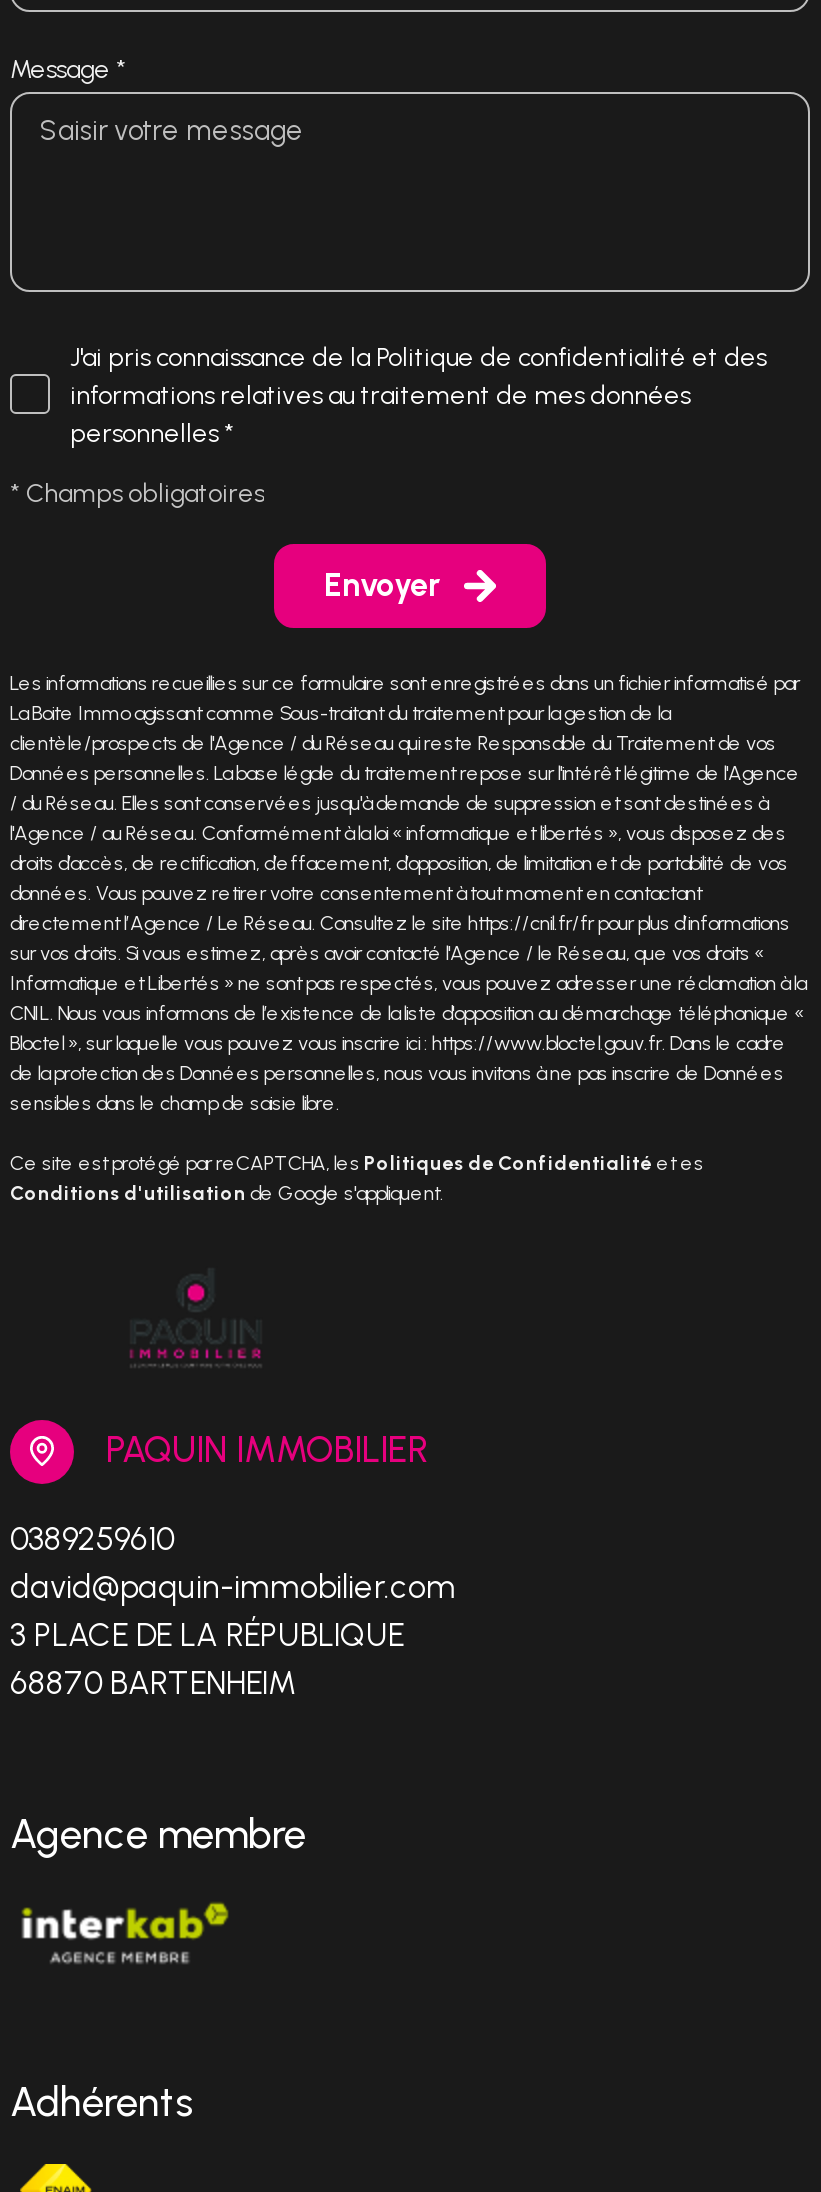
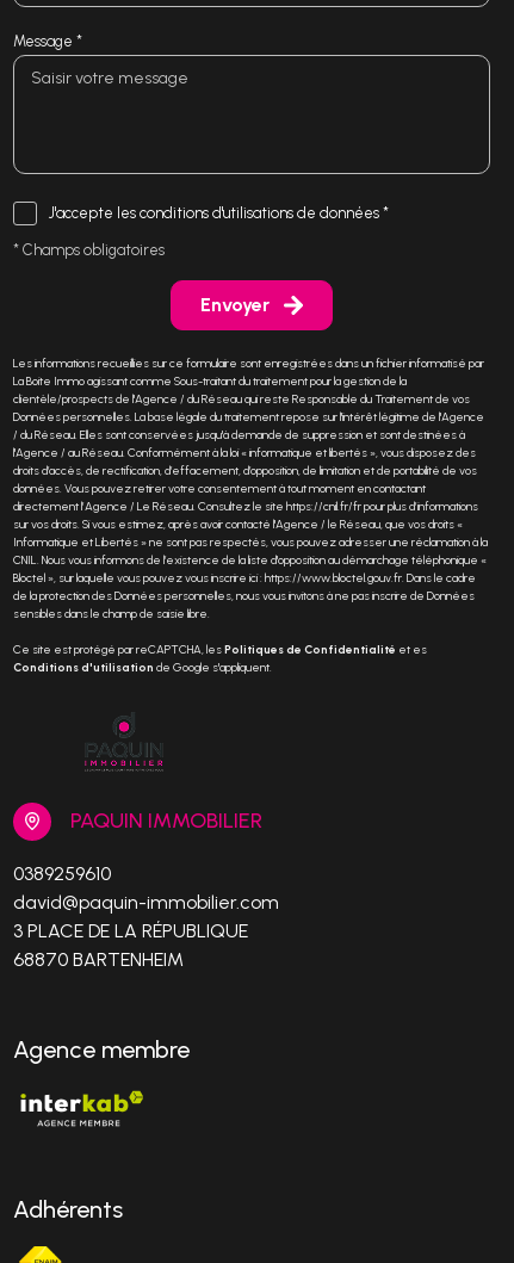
[70,341,766,447] J'ai pris connaissance de la Politique de confidentialité et des | informations relatives au traitement de mes données | personnelles * -> [49,204,389,222] J'accepte les conditions d'utilisations de données *

